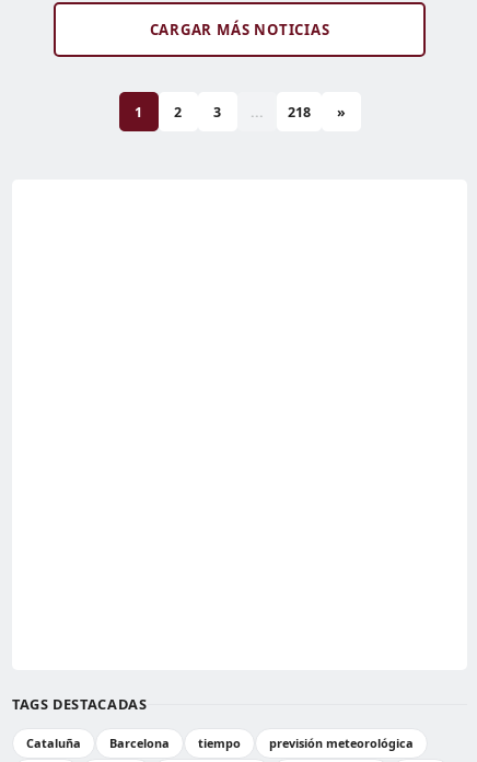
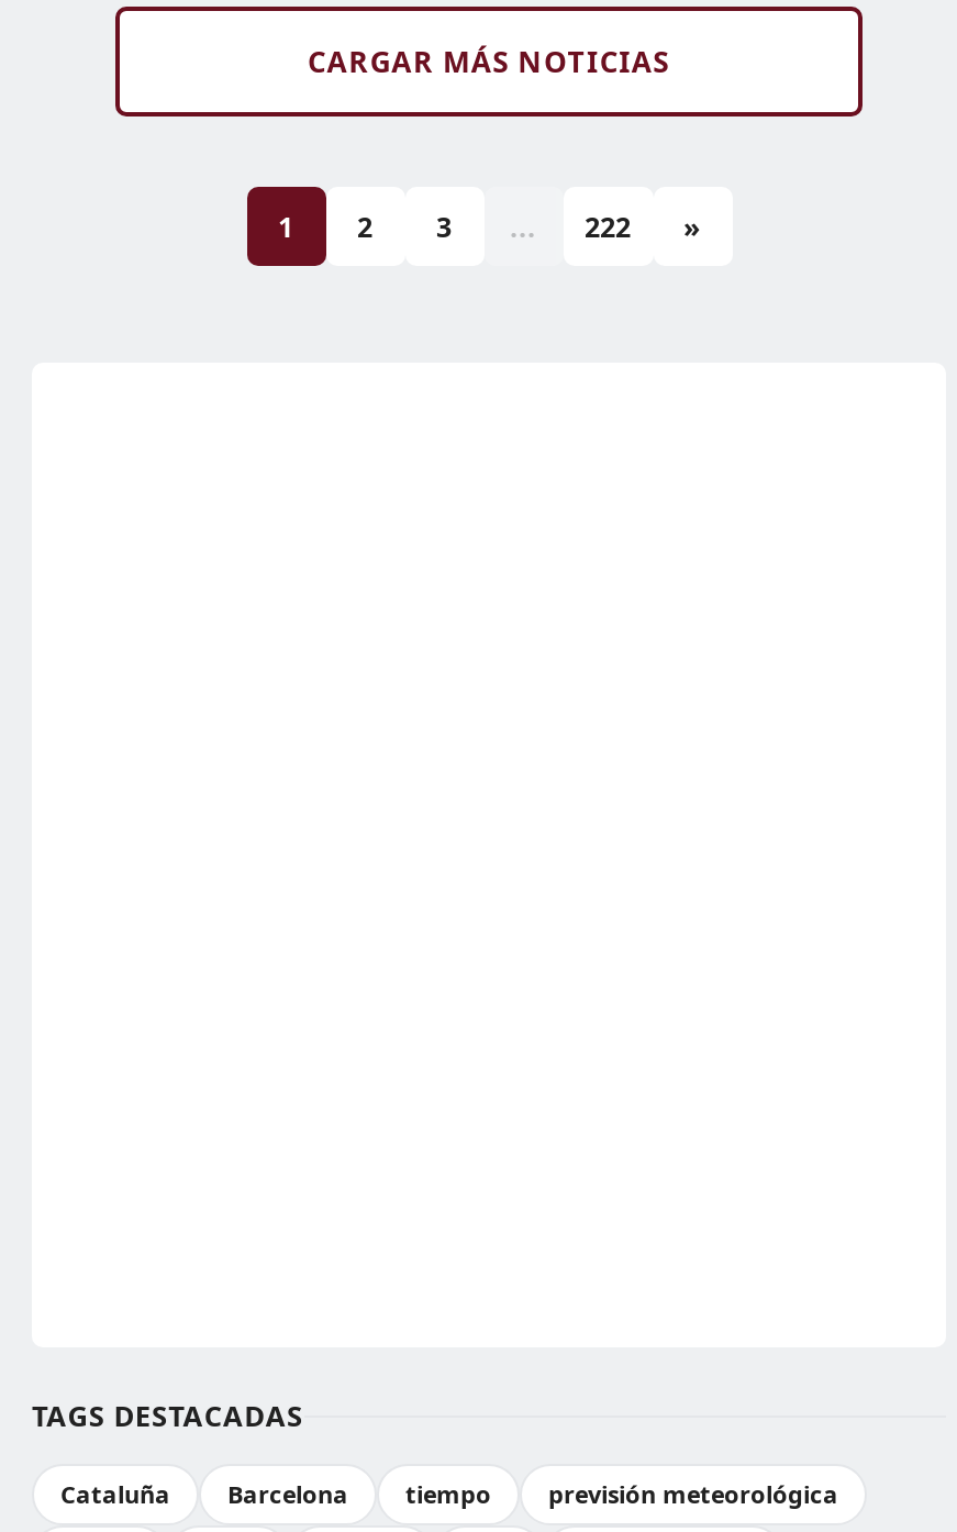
[287,102,310,121] 218 -> [585,208,631,245] 222

